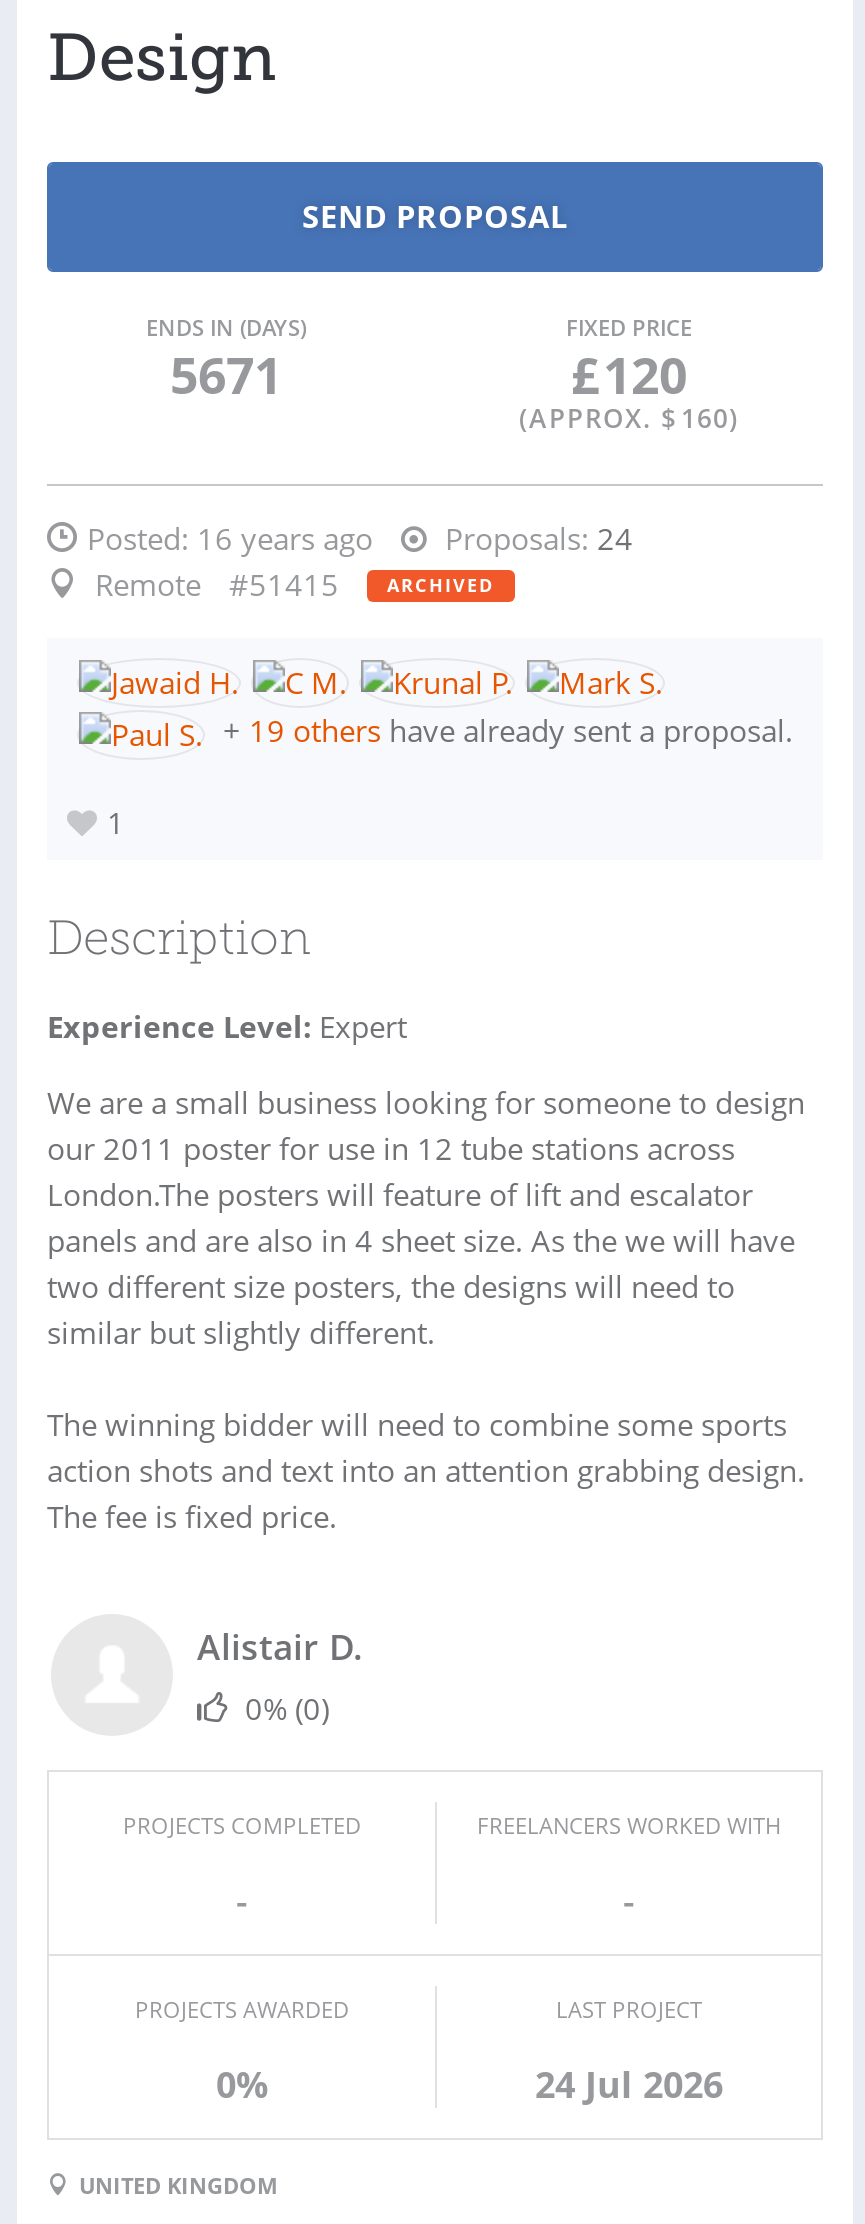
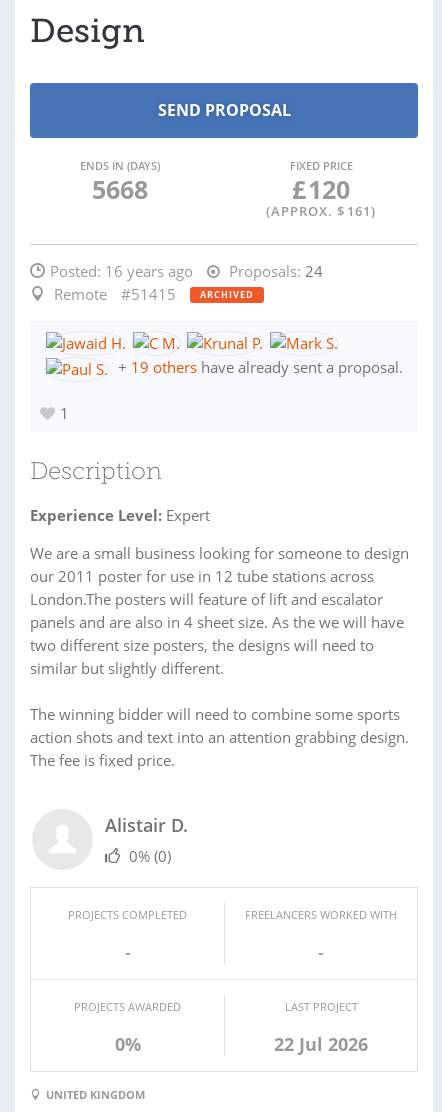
[170,340,282,408] 5671 -> [91,172,147,206] 5668
[519,400,739,436] (APPROX. $ 160) -> [266,202,376,220] (APPROX. $ 161)
[535,2060,723,2108] 24 Jul 2026 -> [274,1032,368,1056] 22 Jul 2026

